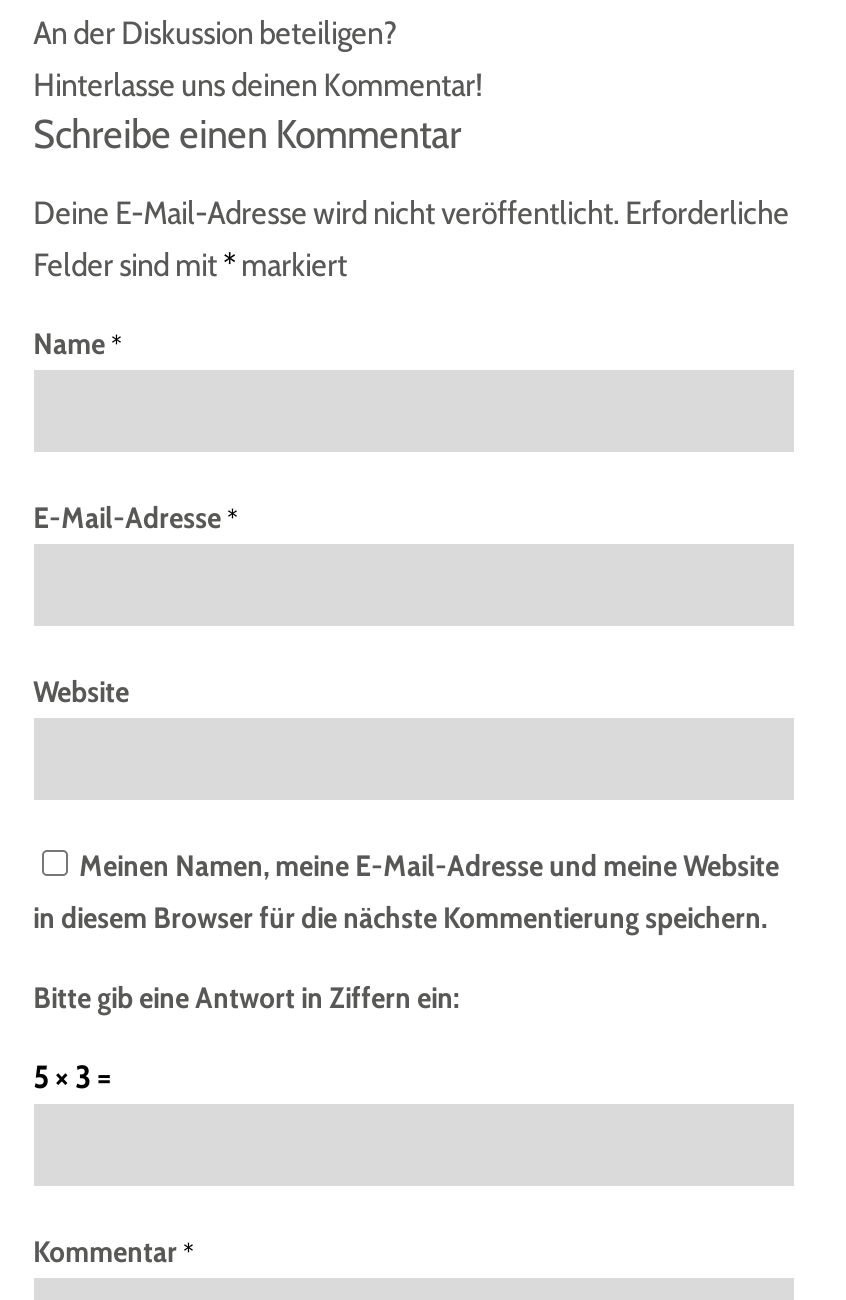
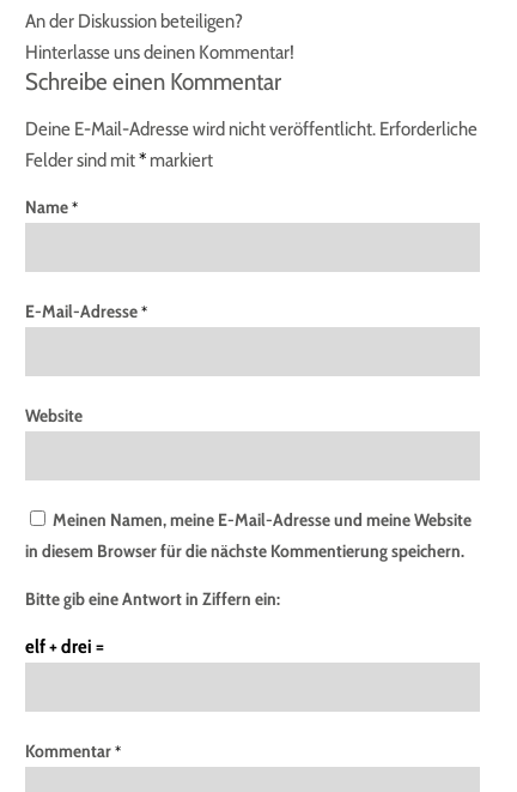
[33,1057,111,1095] 5 × 3 = -> [25,635,104,657] elf + drei =

